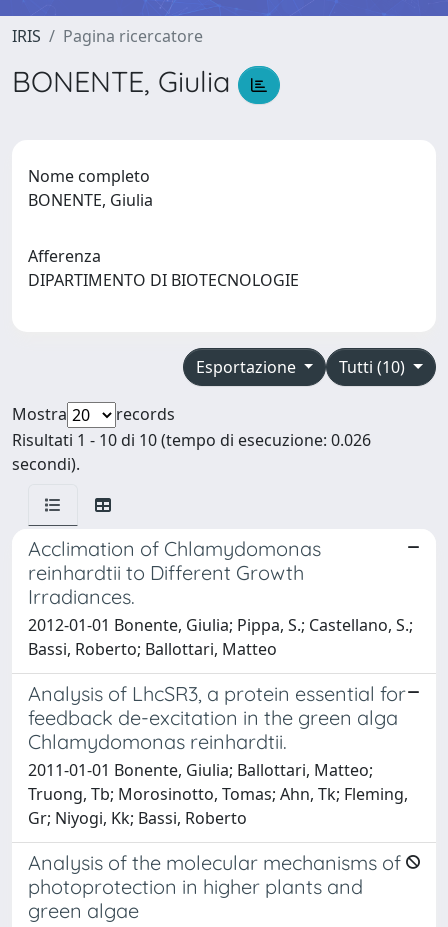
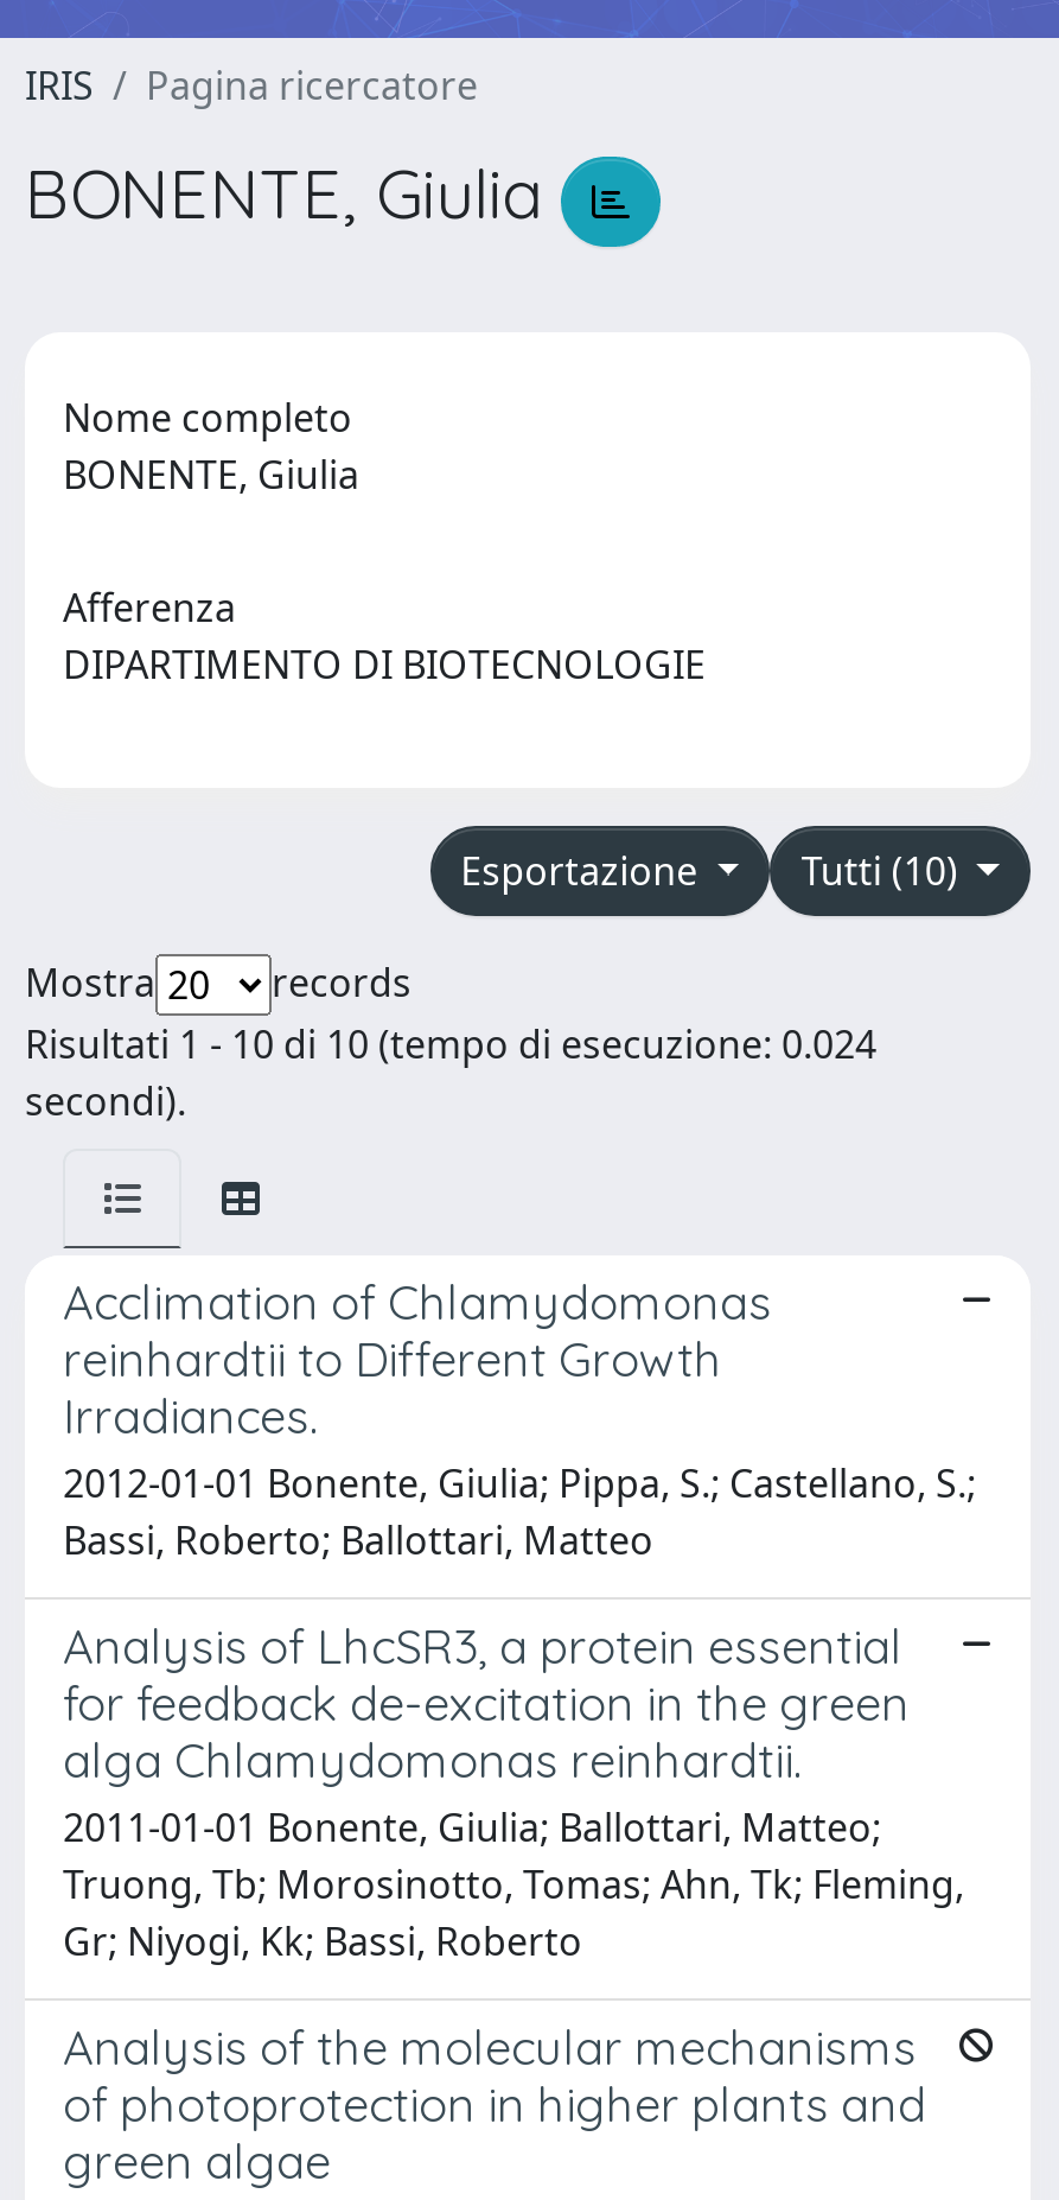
[12,429,371,451] Risultati 1 - 10 di 10 (tempo di esecuzione: 0.026 -> [25,1018,876,1070] Risultati 1 - 10 di 10 (tempo di esecuzione: 0.024

